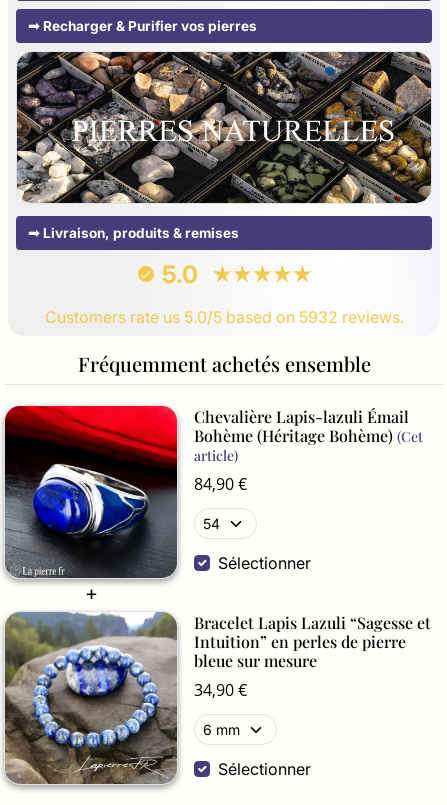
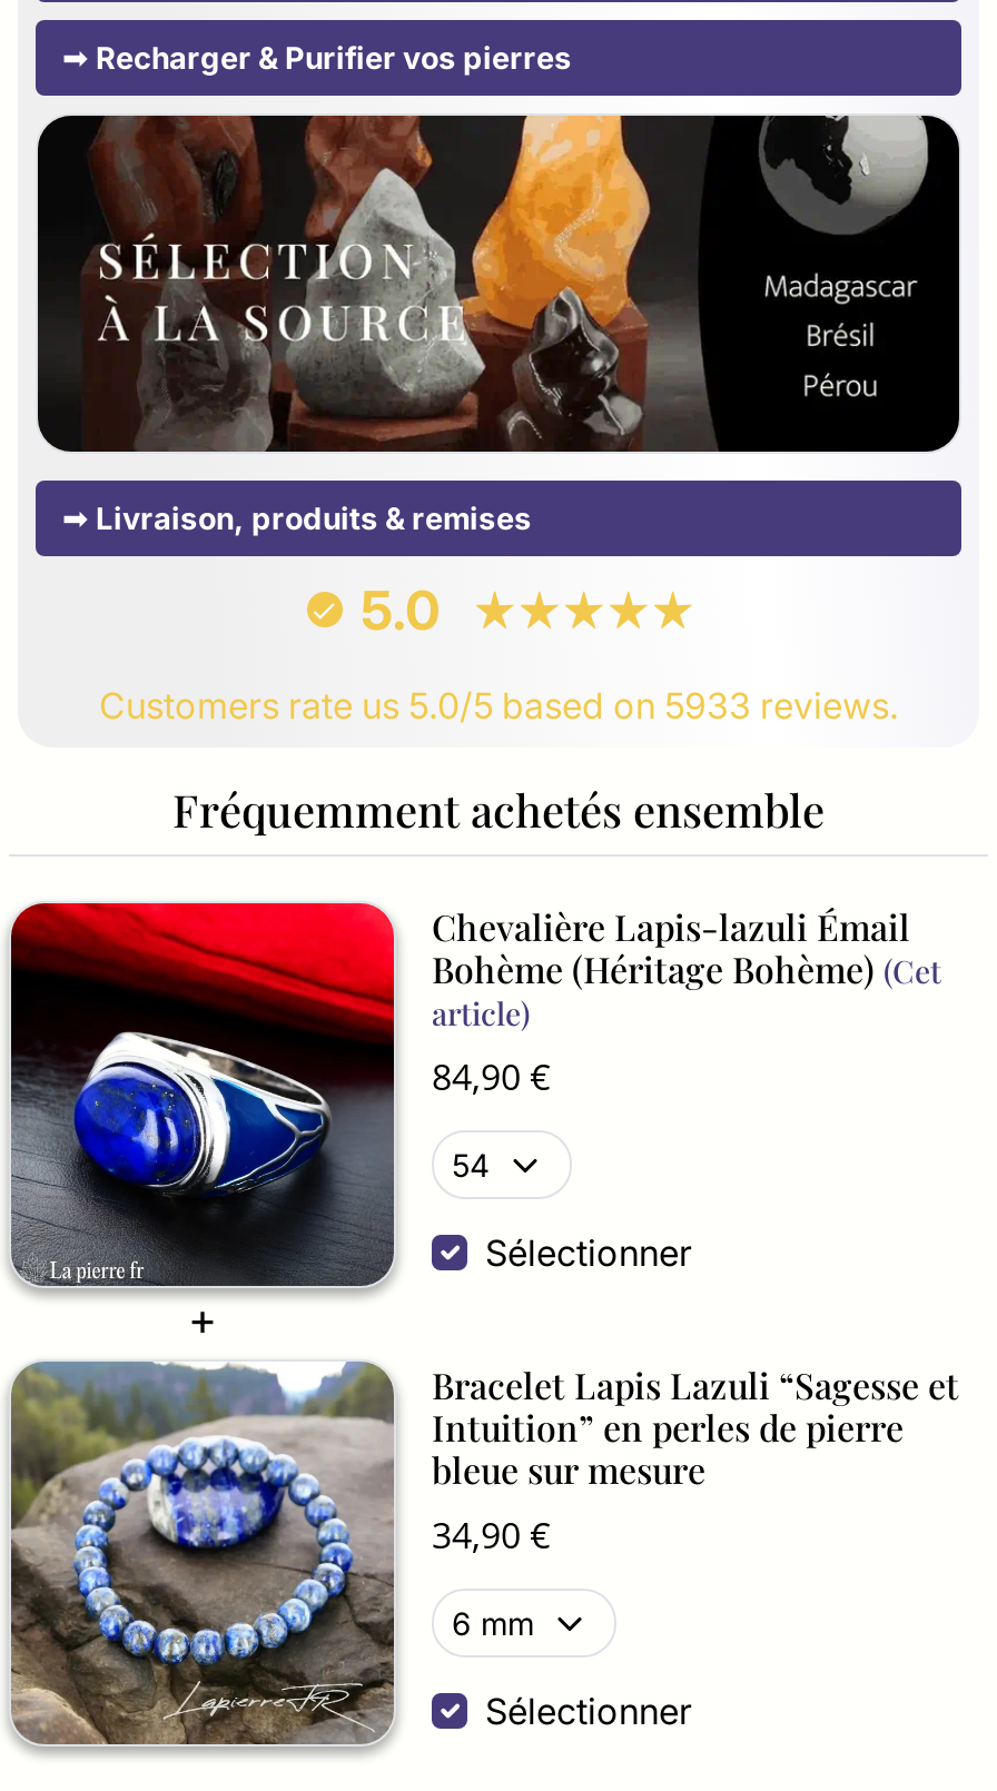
[16,51,432,204] [image] -> [36,113,961,454] [image]
[44,307,403,327] Customers rate us 5.0/5 based on 5932 reviews. -> [99,684,898,728] Customers rate us 5.0/5 based on 5933 reviews.

